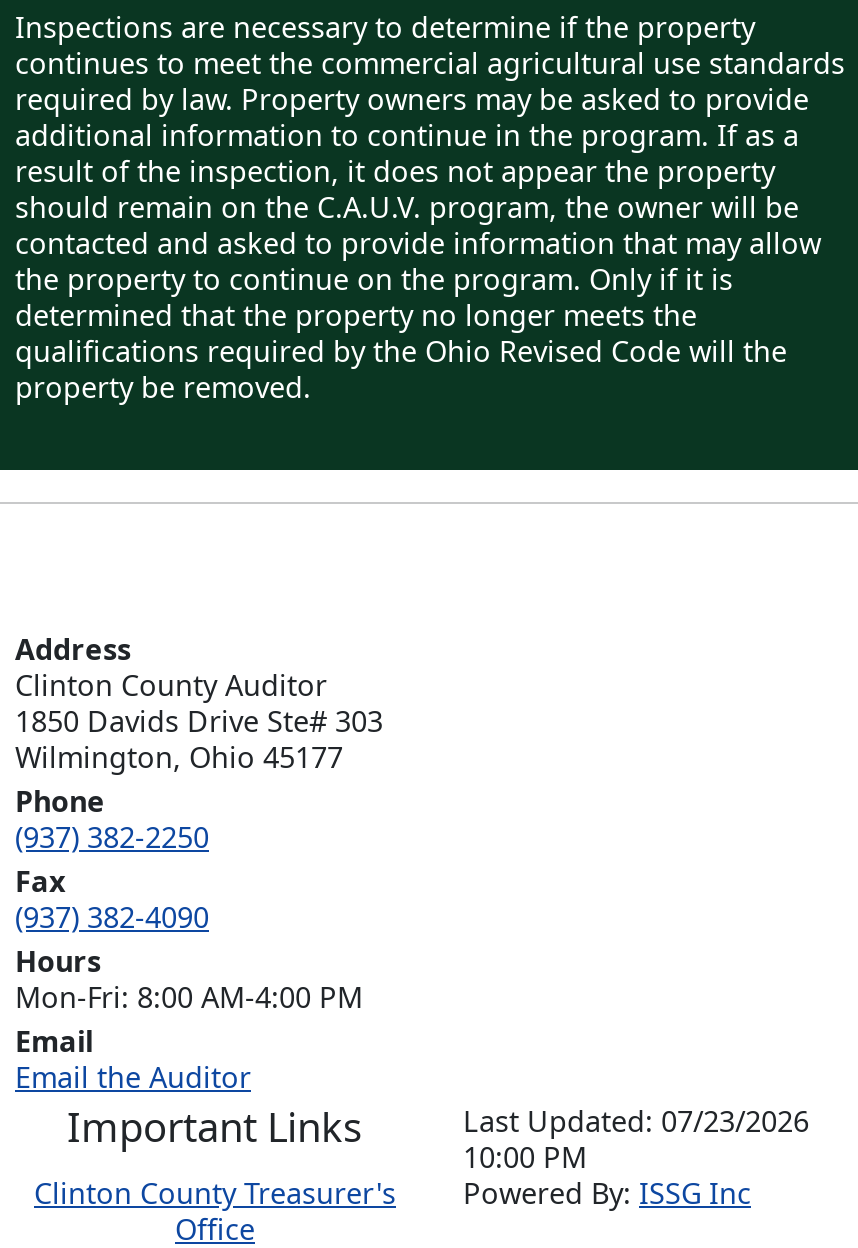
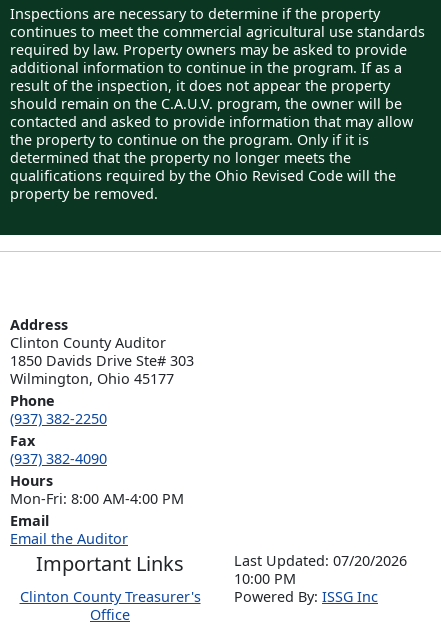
[463,1102,809,1140] Last Updated: 07/23/2026 -> [234,551,407,570] Last Updated: 07/20/2026

